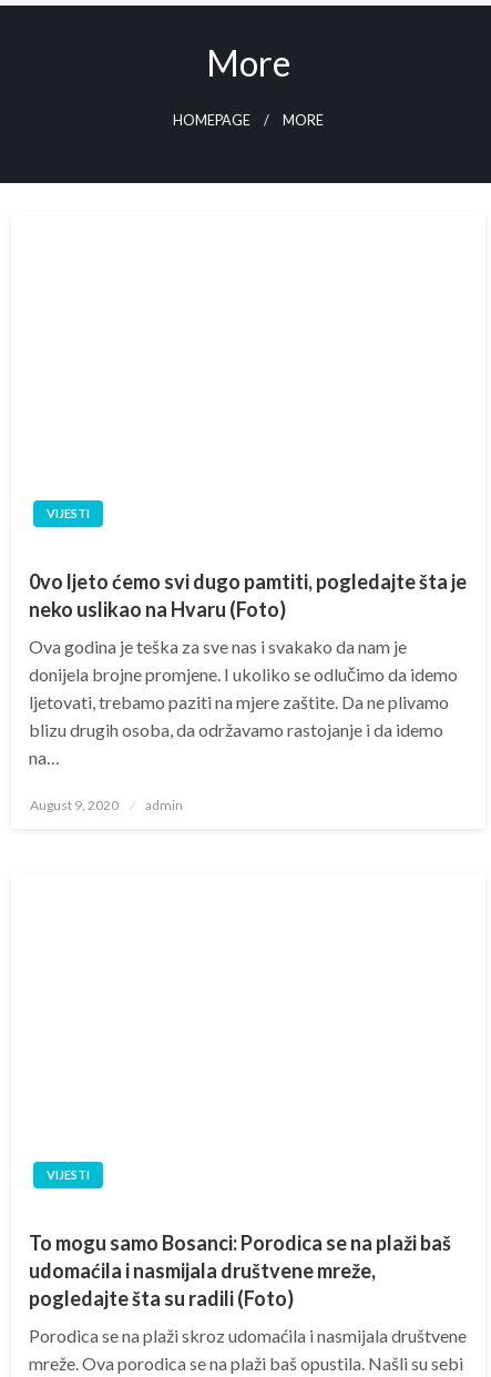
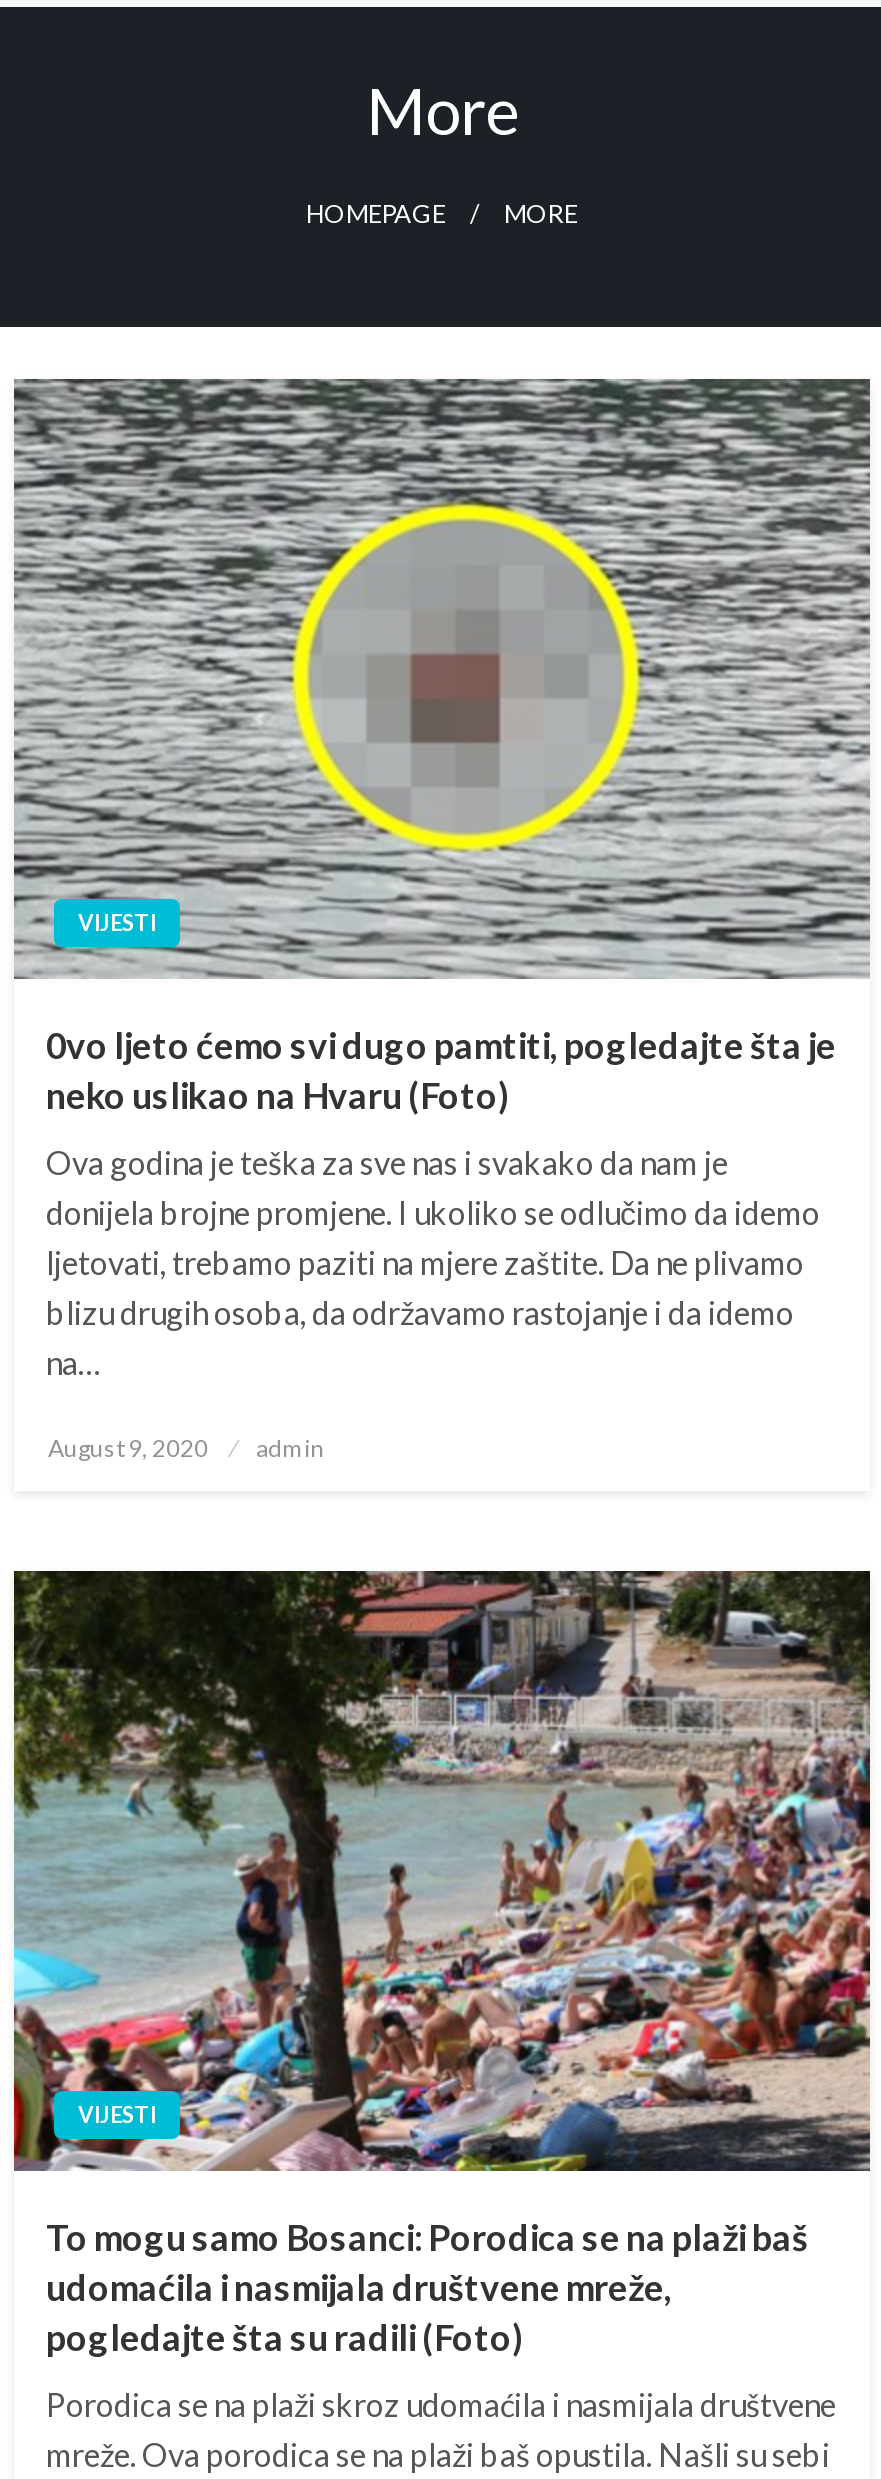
none -> [12,377,872,981] [image]
none -> [12,1569,872,2173] [image]

